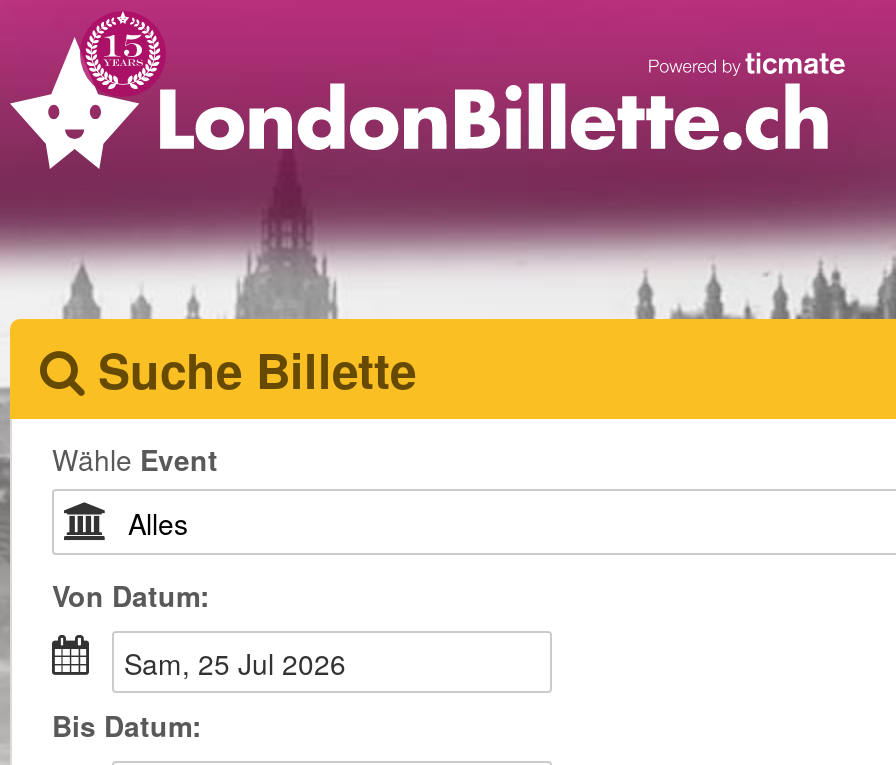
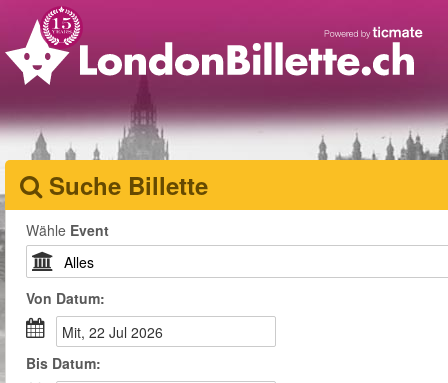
[142,643,346,683] Sam, 25 Jul 2026 -> [74,322,163,342] Mit, 22 Jul 2026

